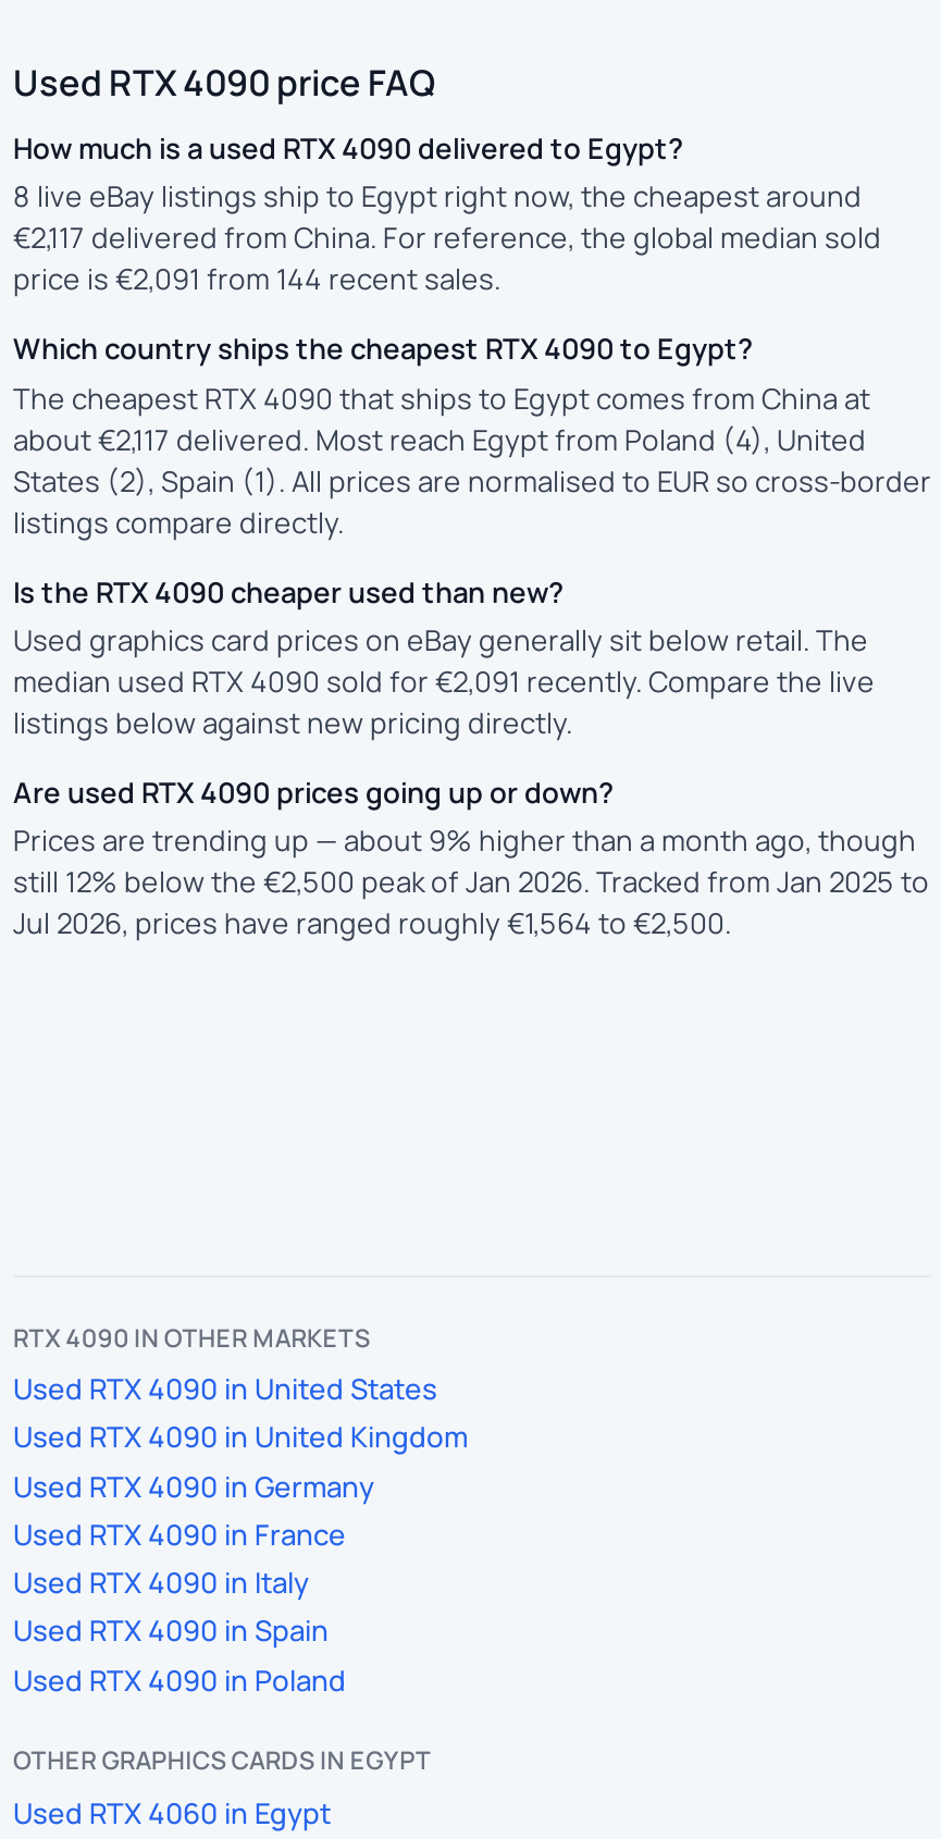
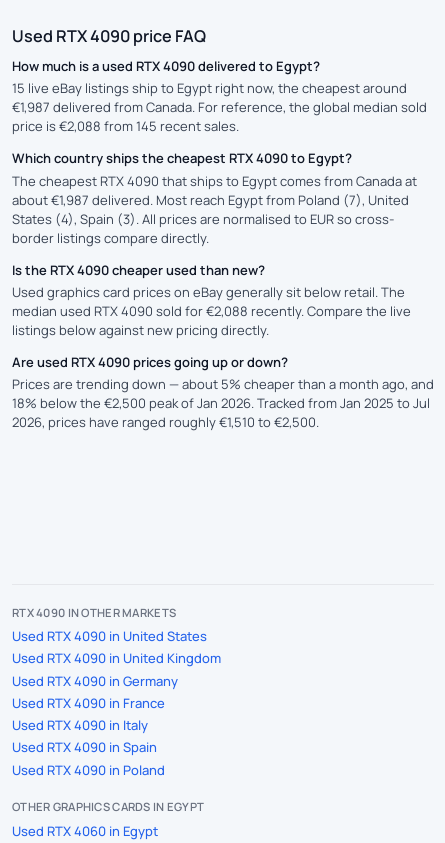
[13,177,862,216] 8 live eBay listings ship to Egypt right now, the cheapest around -> [12,79,407,97] 15 live eBay listings ship to Egypt right now, the cheapest around
[13,218,881,257] €2,117 delivered from China. For reference, the global median sold -> [12,98,427,116] €1,987 delivered from Canada. For reference, the global median sold
[13,259,500,299] price is €2,091 from 144 recent sales. -> [12,117,239,135] price is €2,088 from 145 recent sales.
[13,378,931,541] The cheapest RTX 4090 that ships to Egypt comes from China at | about €2,117 delivered. Most reach Egypt from Poland (4), United | States (2), Spain (1). All prices are normalised to EUR so cross-border | listings compare directly. -> [12,171,417,246] The cheapest RTX 4090 that ships to Egypt comes from Canada at | about €1,987 delivered. Most reach Egypt from Poland (7), United | States (4), Spain (3). All prices are normalised to EUR so cross- | border listings compare directly.
[13,661,875,700] median used RTX 4090 sold for €2,091 recently. Compare the live -> [12,302,411,320] median used RTX 4090 sold for €2,088 recently. Compare the live
[13,820,929,942] Prices are trending up — about 9% higher than a month ago, though | still 12% below the €2,500 peak of Jan 2026. Tracked from Jan 2025 to | Jul 2026, prices have ranged roughly €1,564 to €2,500. -> [12,375,434,431] Prices are trending down — about 5% cheaper than a month ago, and | 18% below the €2,500 peak of Jan 2026. Tracked from Jan 2025 to Jul | 2026, prices have ranged roughly €1,510 to €2,500.

